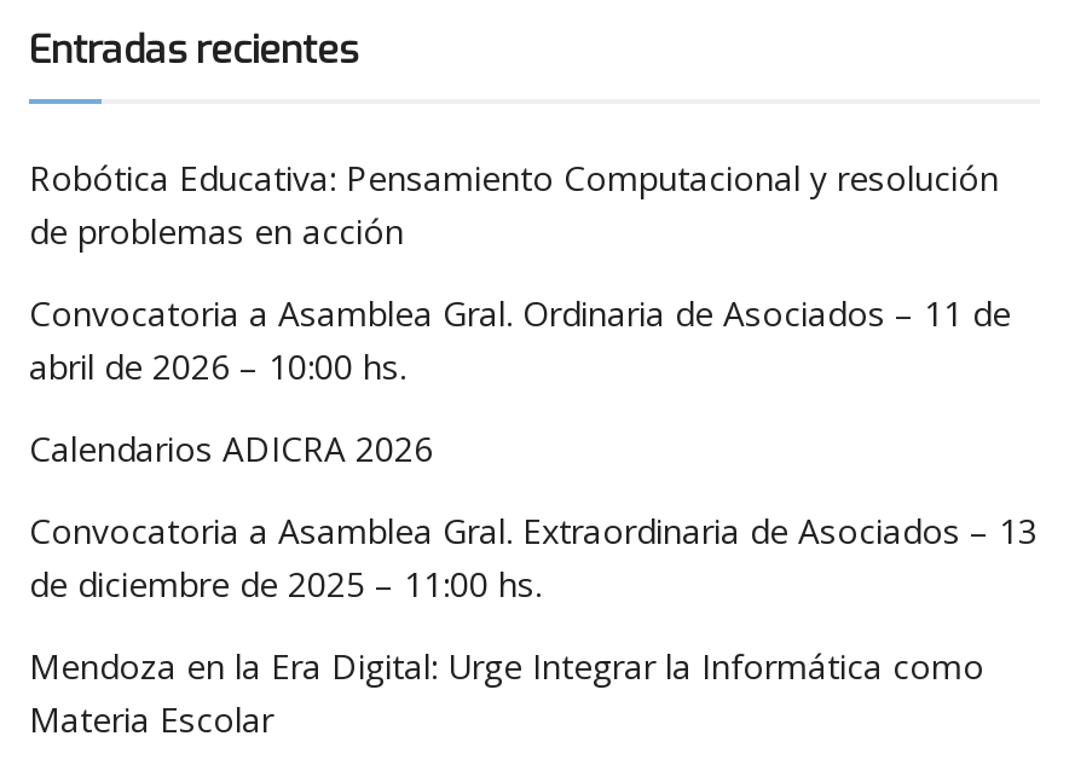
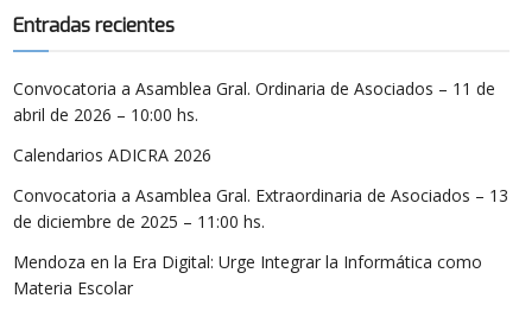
[29,155,999,254] Robótica Educativa: Pensamiento Computacional y resolución | de problemas en acción -> none

